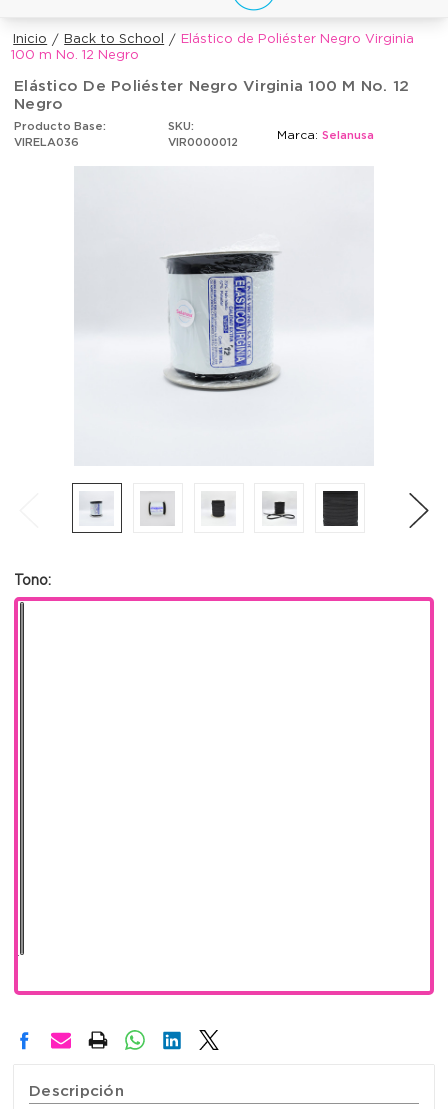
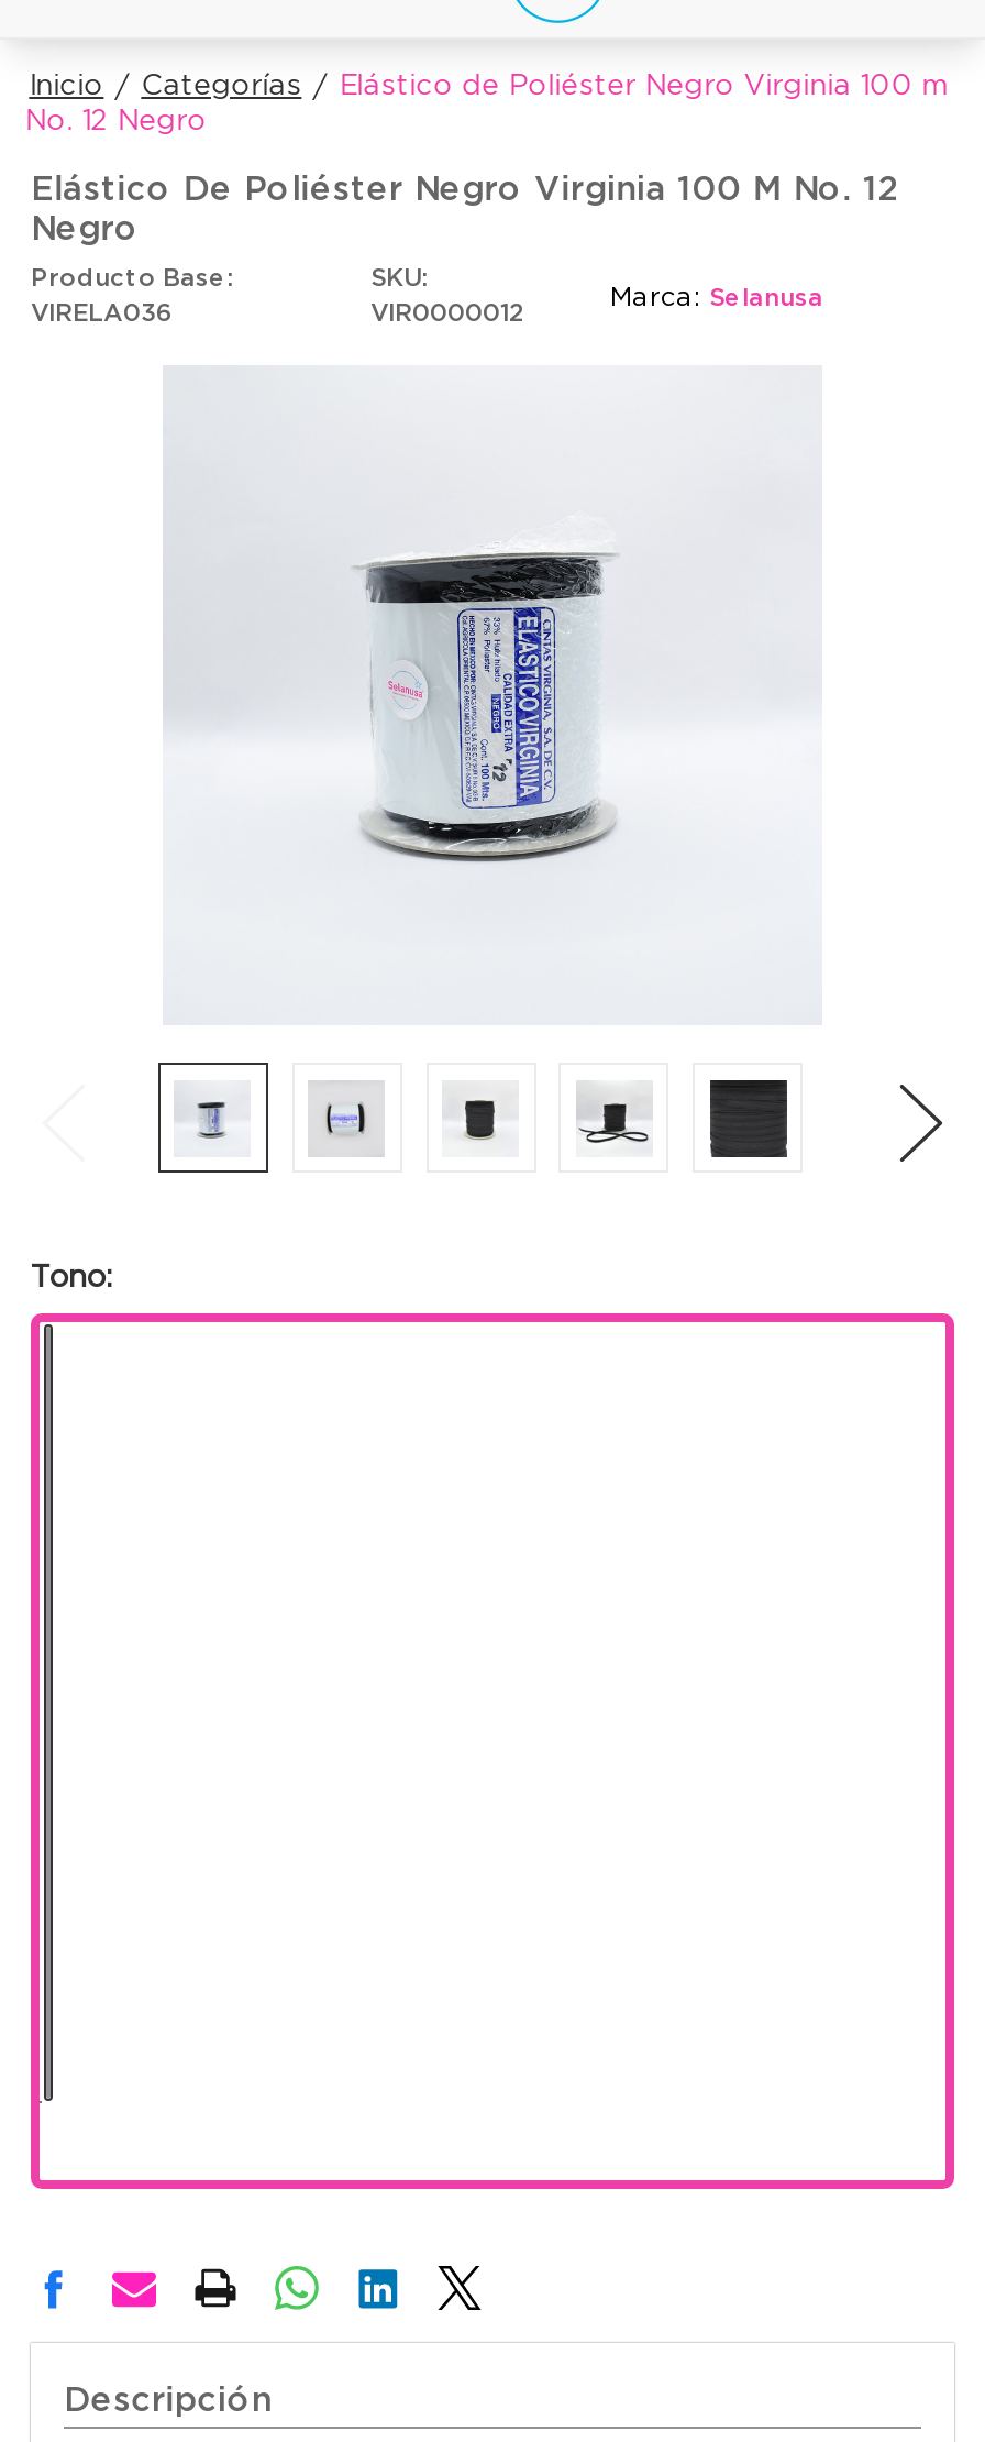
[11,33,414,62] Back to School | Elástico de Poliéster Negro Virginia | 100 m No. 12 Negro -> [25,73,950,136] Categorías | Elástico de Poliéster Negro Virginia 100 m | No. 12 Negro

